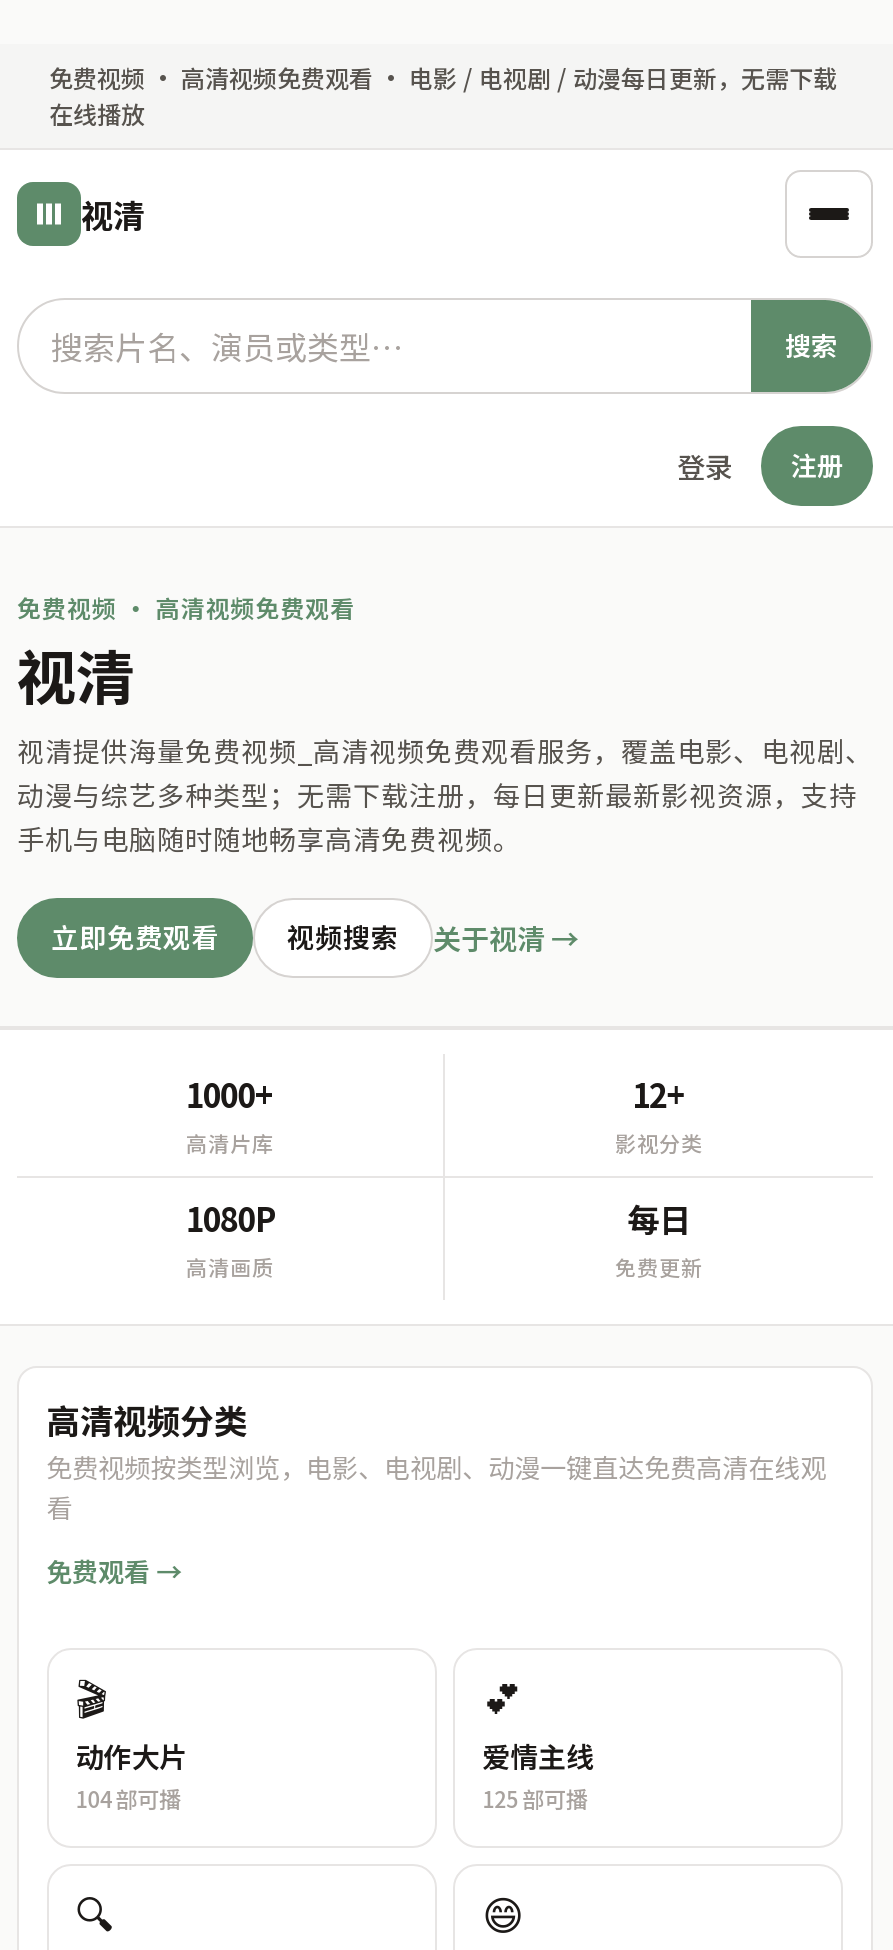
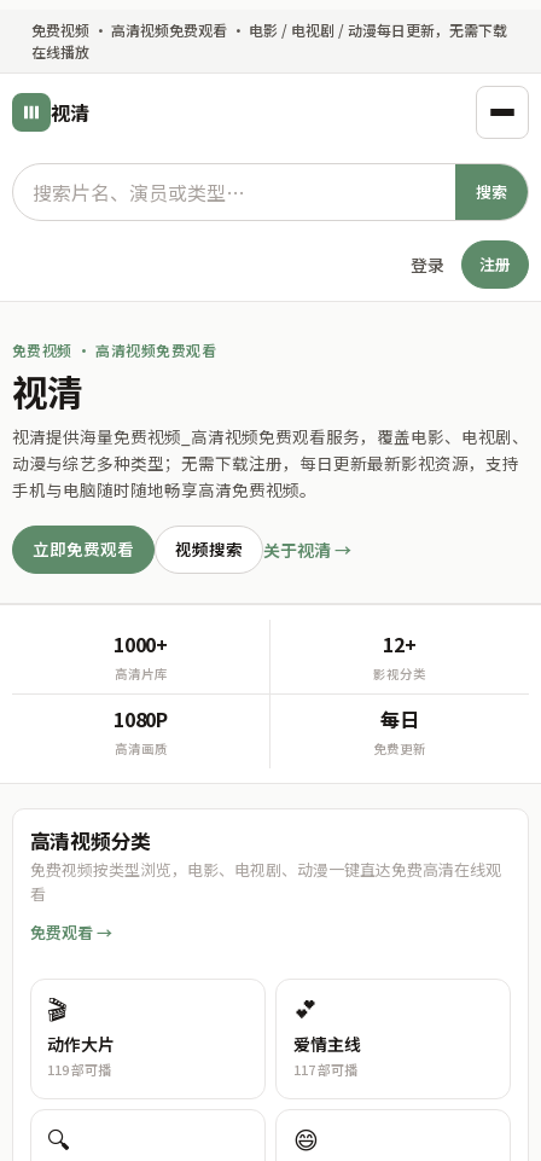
[75,1782,181,1814] 104部可播 -> [47,1060,111,1079] 119部可播
[482,1782,588,1814] 125部可播 -> [293,1060,357,1079] 117部可播

